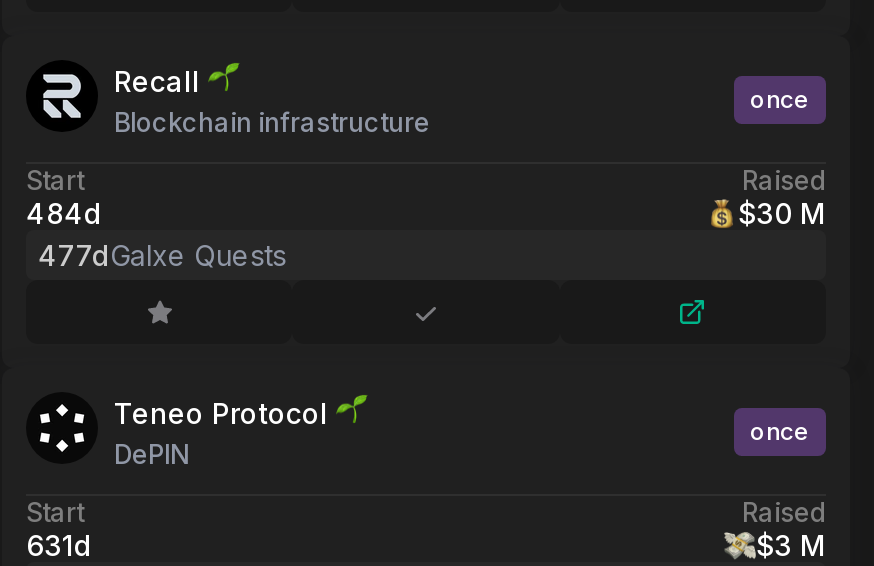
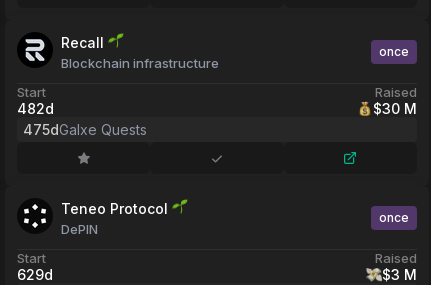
[26,196,102,230] 484d -> [17,100,54,117] 482d
[38,238,286,272] 477dGalxe Quests -> [23,121,147,138] 475dGalxe Quests
[26,528,92,562] 631d -> [17,266,53,283] 629d

